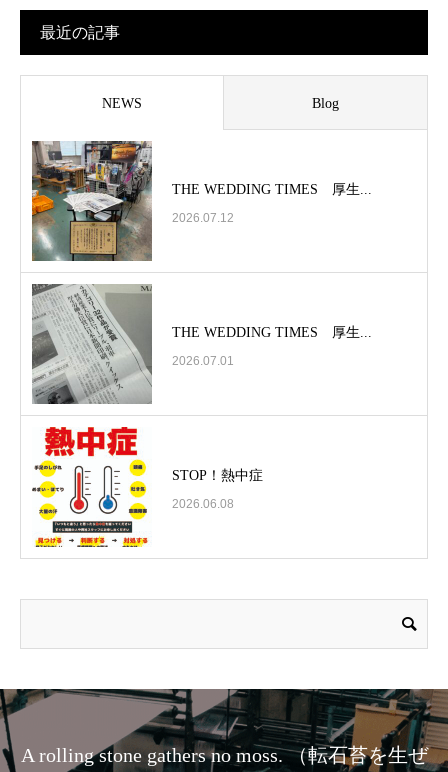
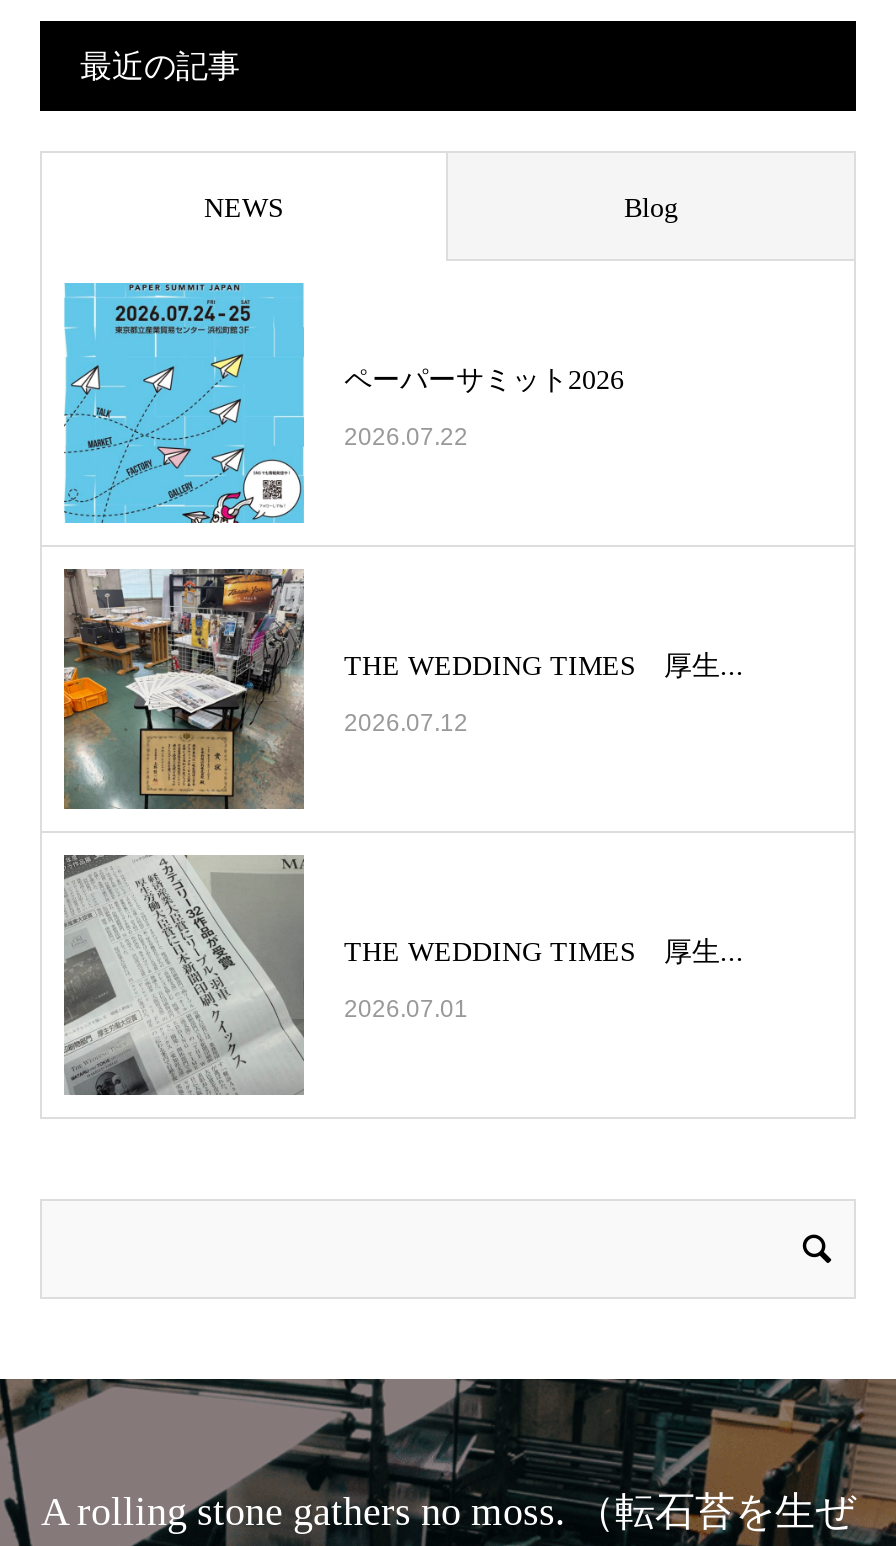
none -> [62,282,624,524] [image] | ペーパーサミット2026 | 2026.07.22
moved [30,138,372,368] -> [60,564,744,1023]: [image] | THE WEDDING TIMES 厚生... | 2026.07.12 | THE WEDDING TIMES 厚生... | 2026.07.01
[33,426,263,548] [image] | STOP！熱中症 | 2026.06.08 -> none

